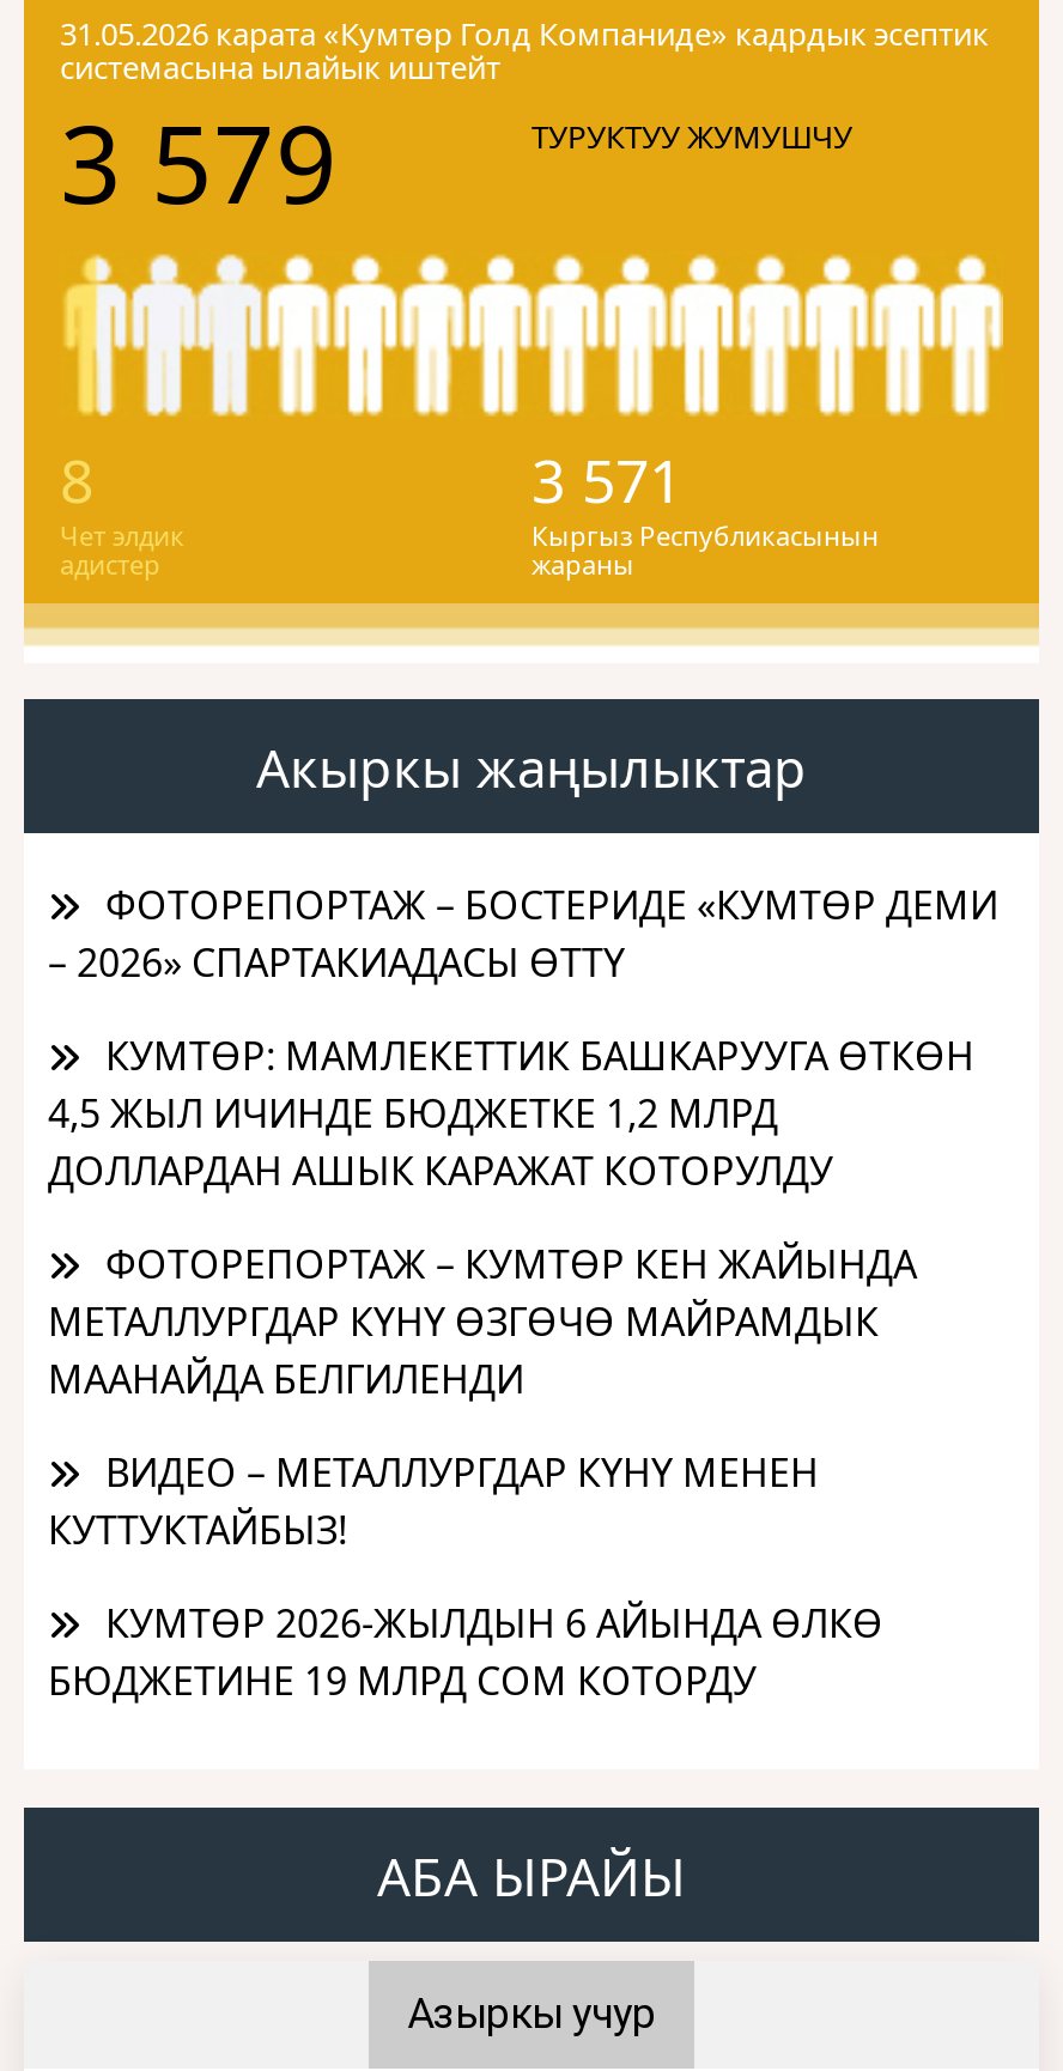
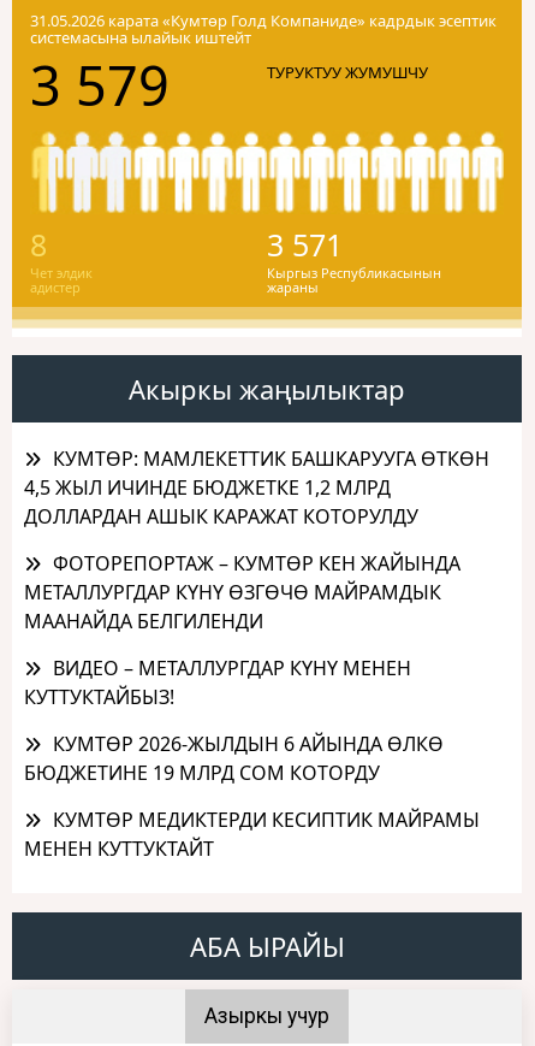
[48,879,998,989] ФОТОРЕПОРТАЖ – БОСТЕРИДЕ «КУМТӨР ДЕМИ | – 2026» СПАРТАКИАДАСЫ ӨТТҮ -> none
moved [48,1030,974,1708] -> [24,446,489,786]: КУМТӨР: МАМЛЕКЕТТИК БАШКАРУУГА ӨТКӨН | 4,5 ЖЫЛ ИЧИНДЕ БЮДЖЕТКЕ 1,2 МЛРД | ДОЛЛАРДАН АШЫК КАРАЖАТ КОТОРУЛДУ | ... | КУМТӨР 2026-ЖЫЛДЫН 6 АЙЫНДА ӨЛКӨ | БЮДЖЕТИНЕ 19 МЛРД СОМ КОТОРДУ
none -> [24,807,480,862] КУМТӨР МЕДИКТЕРДИ КЕСИПТИК МАЙРАМЫ | МЕНЕН КУТТУКТАЙТ

